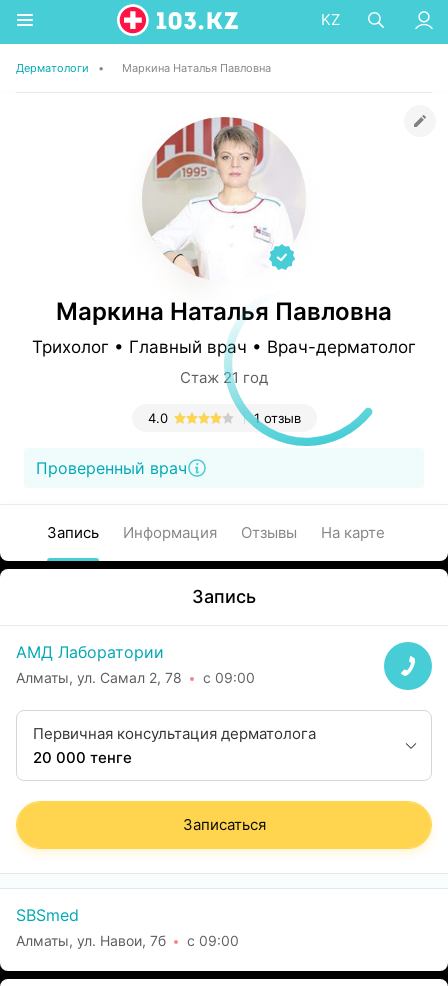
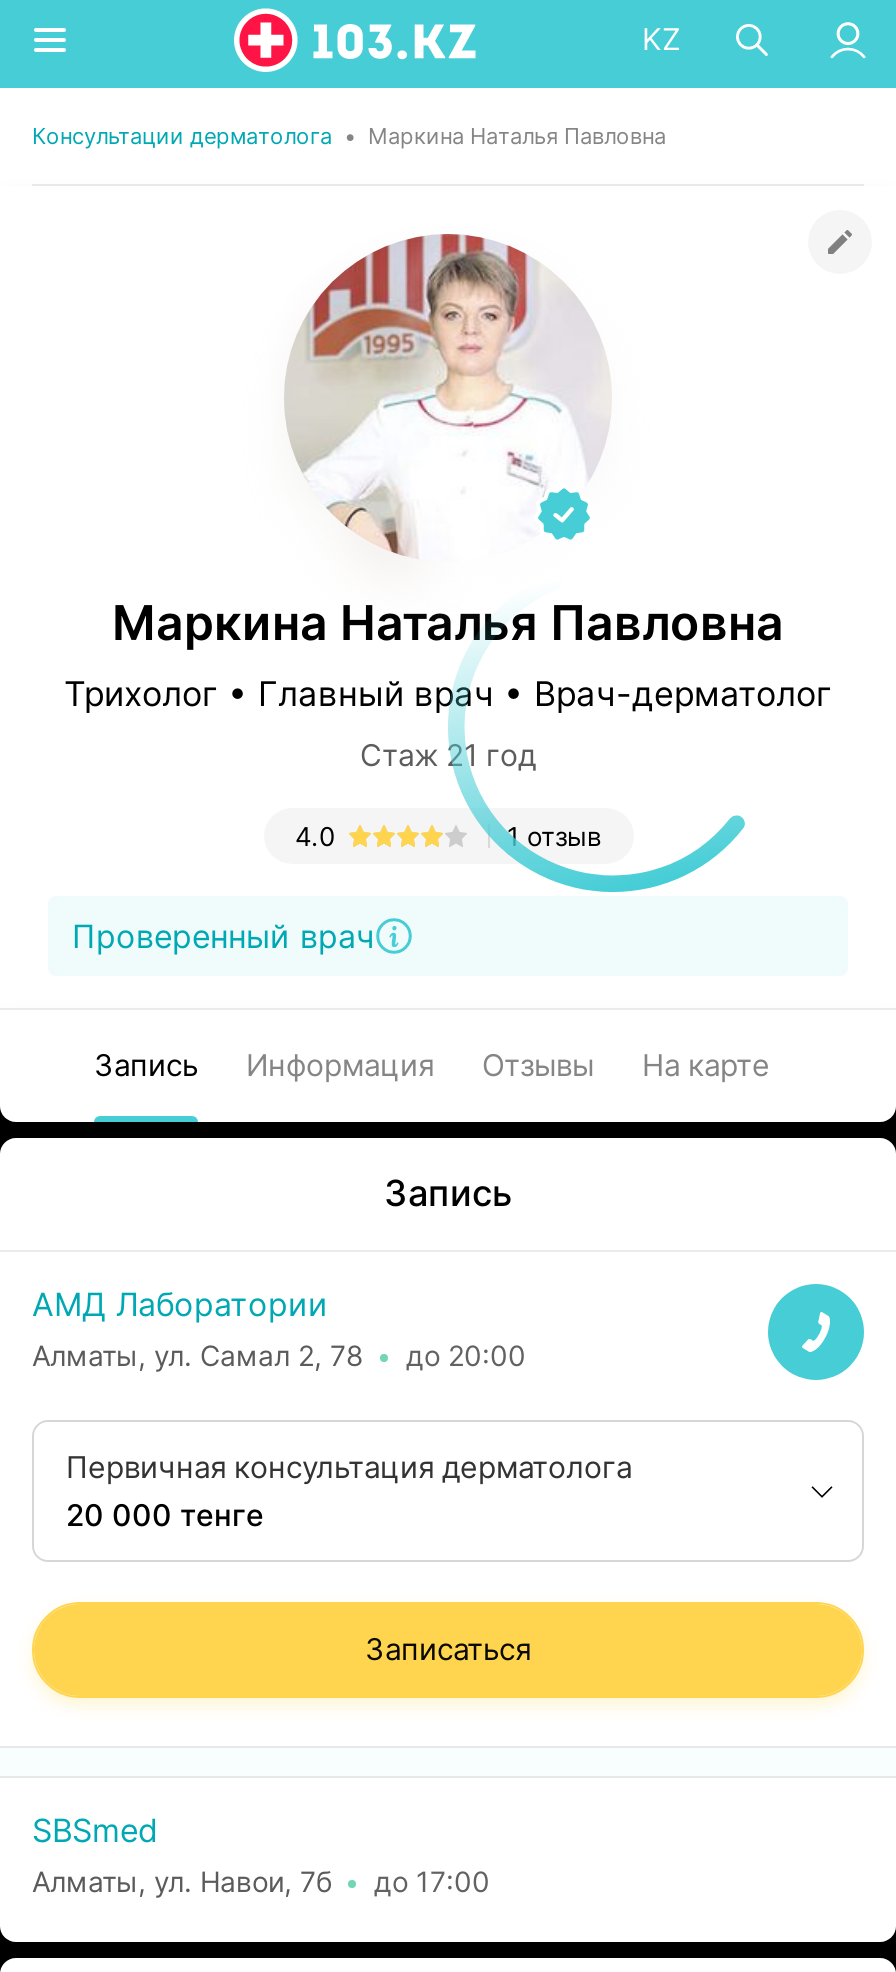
[16,61,271,75] Дерматологи • | Маркина Наталья Павловна -> [32,122,666,150] Консультации дерматолога • Маркина Наталья Павловна
[16,669,255,686] Алматы, ул. Самал 2, 78 с 09:00 -> [32,1338,526,1372] Алматы, ул. Самал 2, 78 до 20:00
[187,932,239,949] с 09:00 -> [374,1864,490,1898] до 17:00

